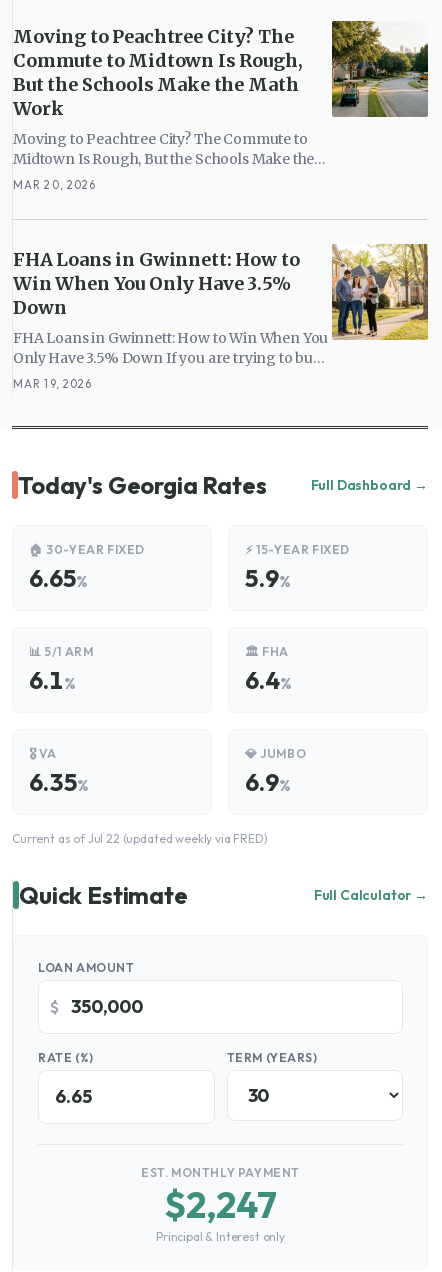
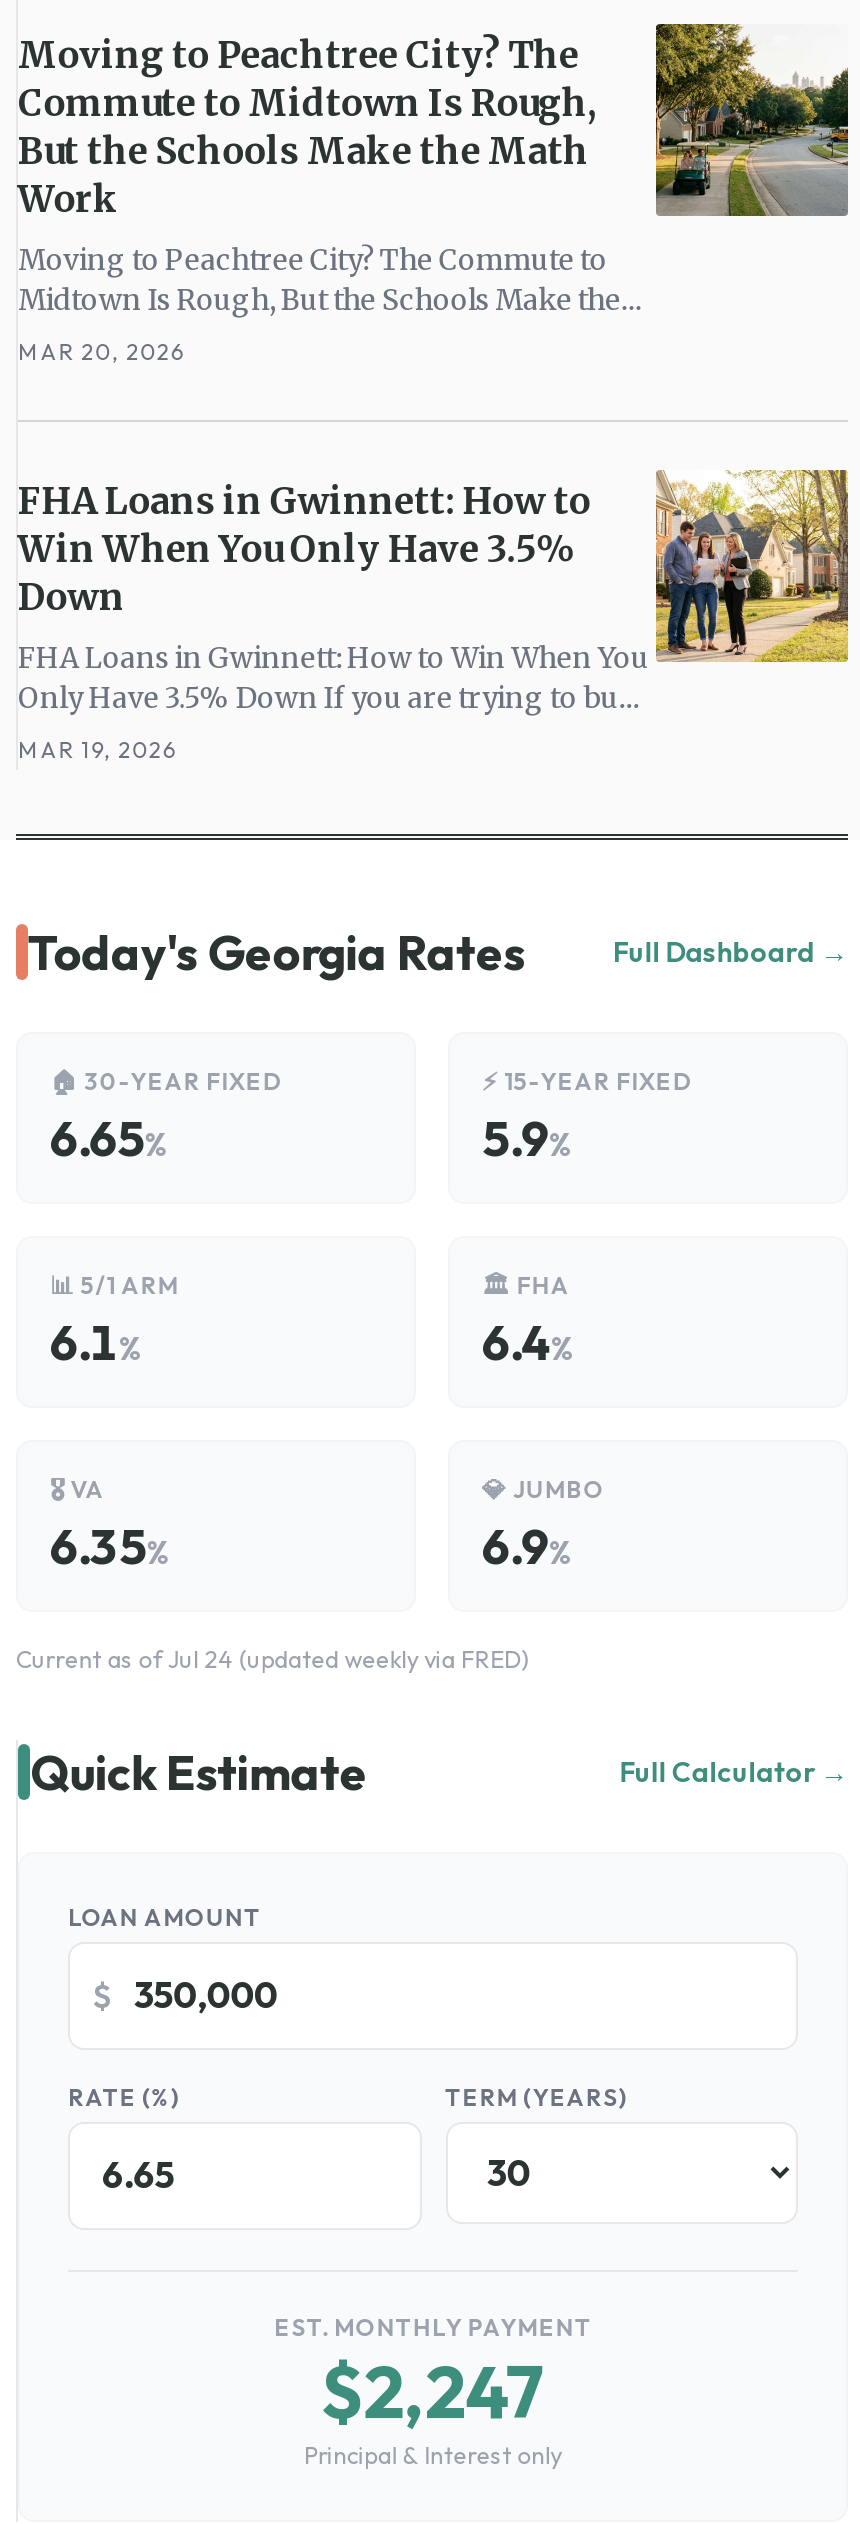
[12,831,268,846] Current as of Jul 22 (updated weekly via FRED) -> [16,1644,529,1674] Current as of Jul 24 (updated weekly via FRED)

